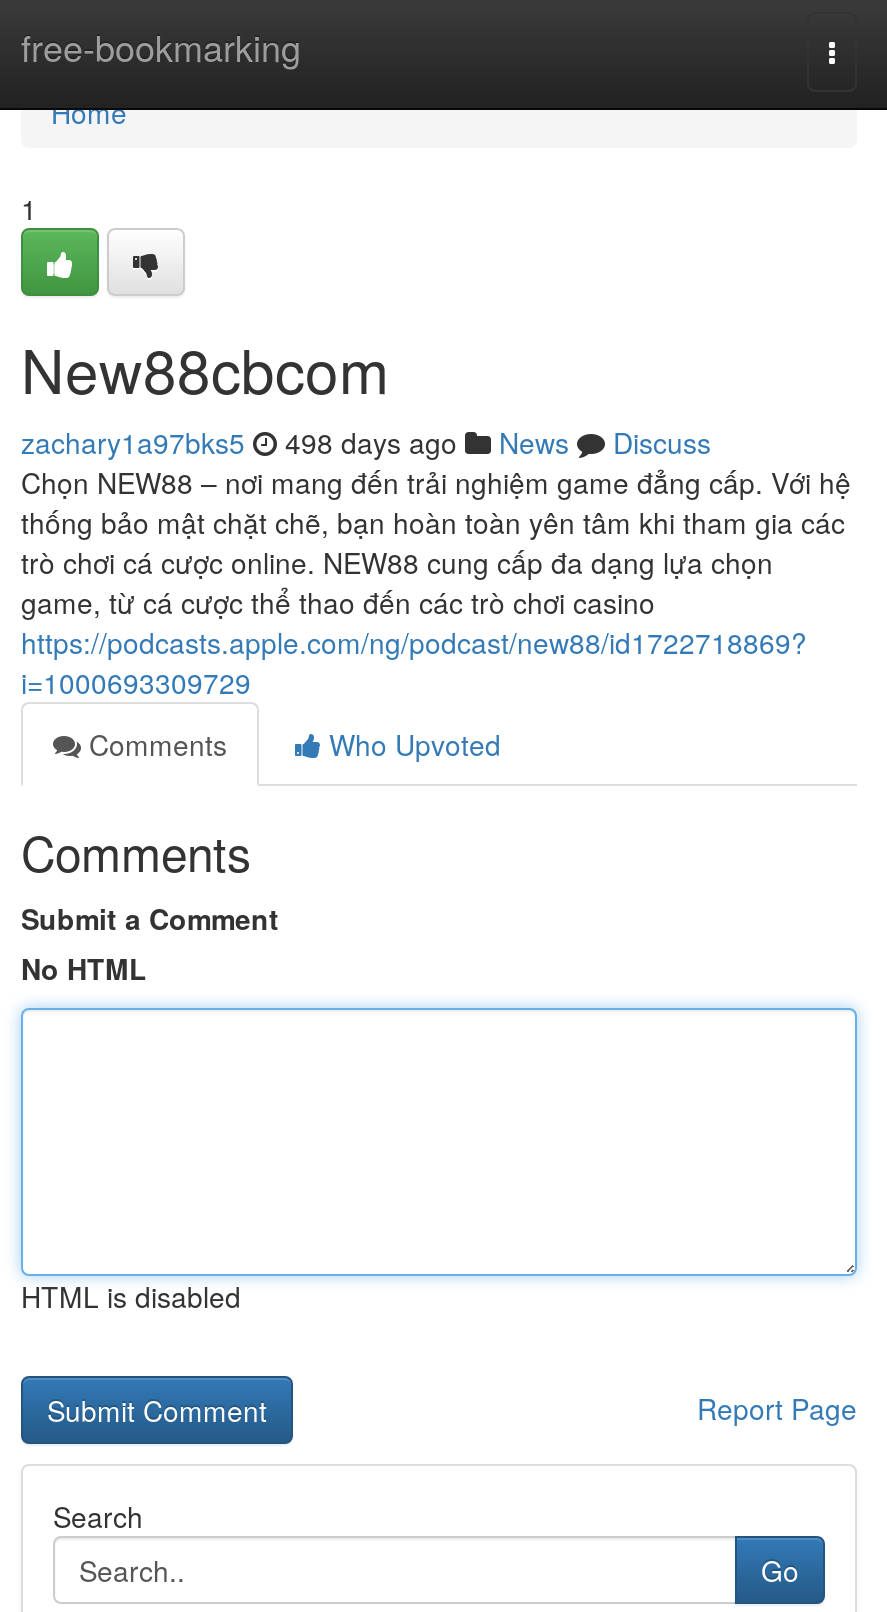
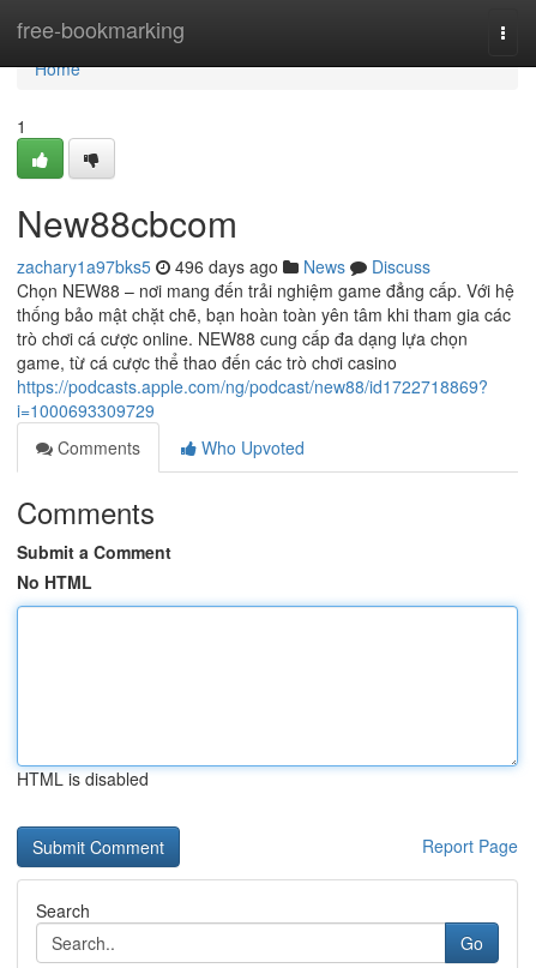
[21,422,711,462] zachary1a97bks5 498 days ago News Discuss -> [17,254,430,278] zachary1a97bks5 496 days ago News Discuss

